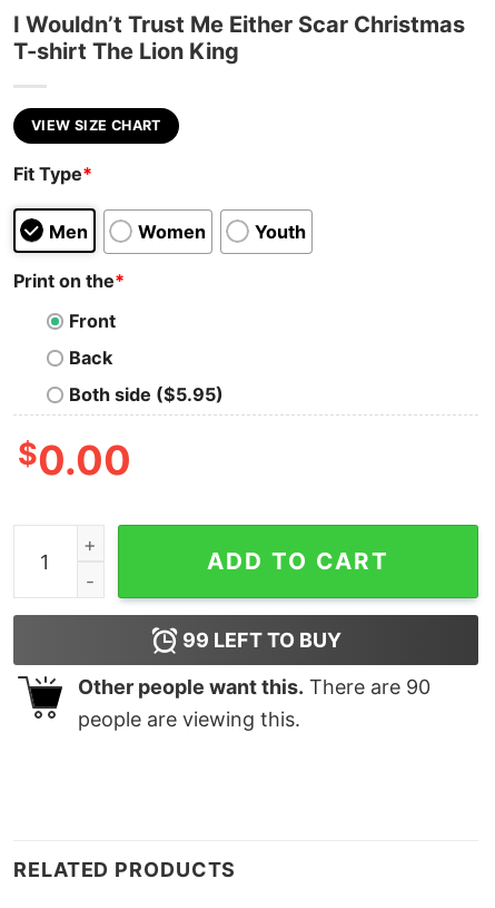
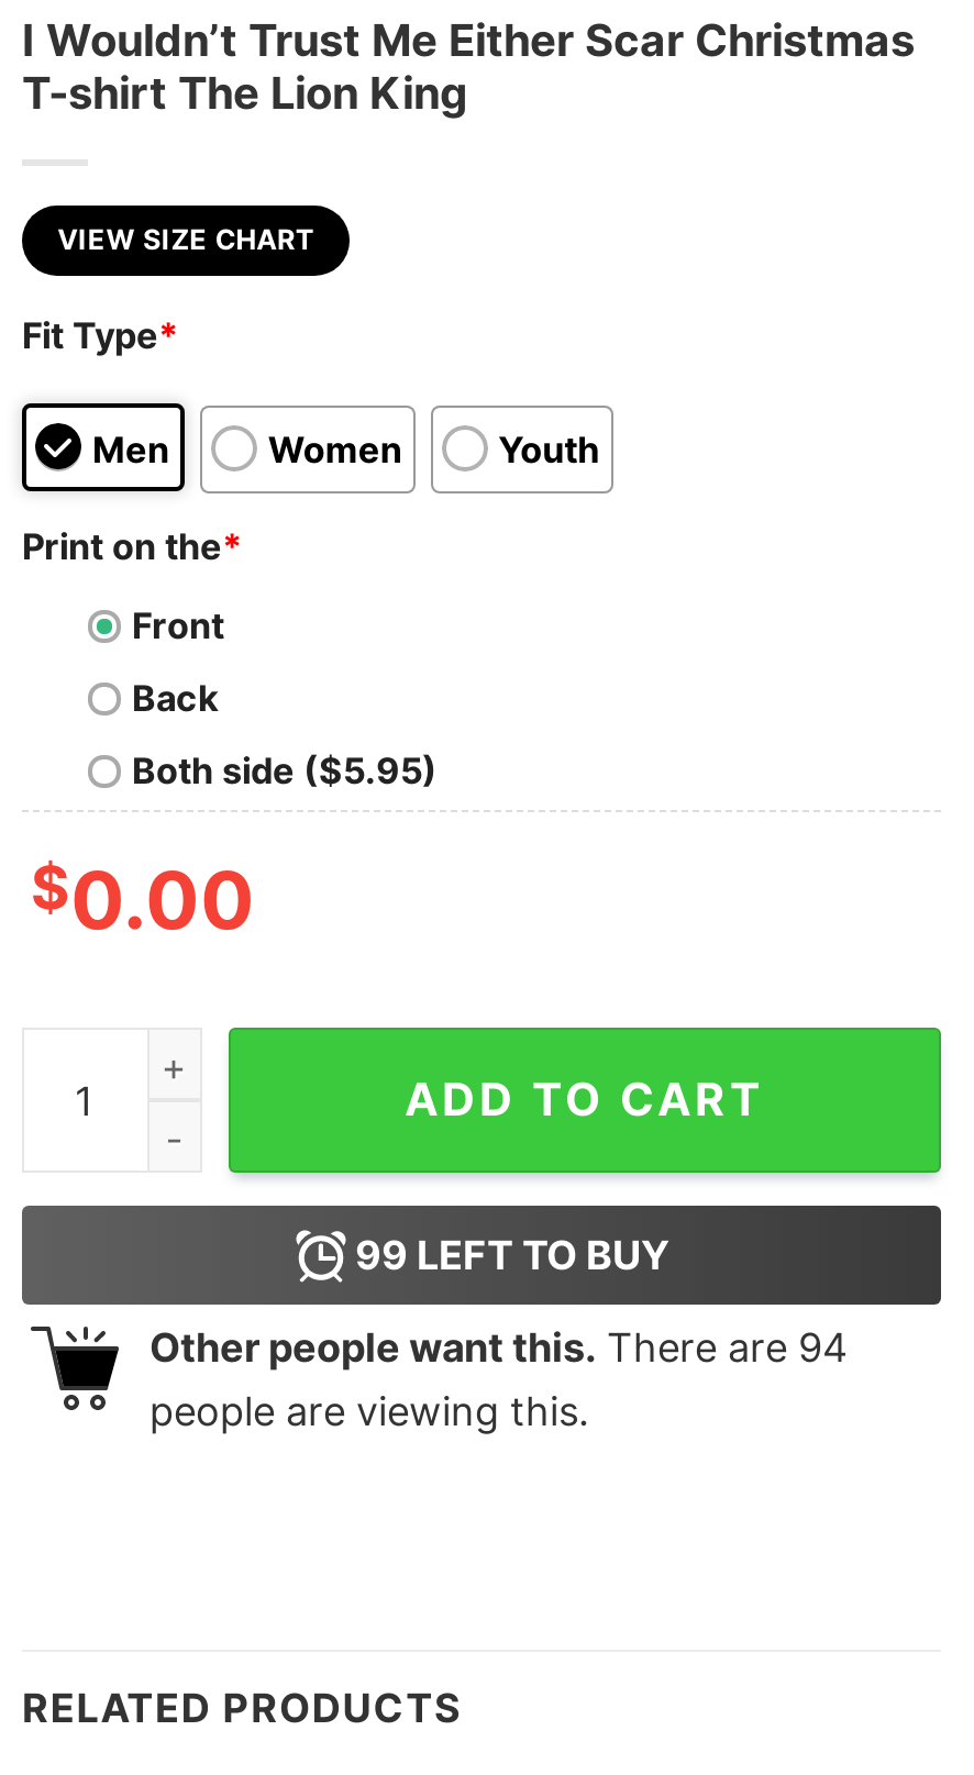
[78,675,430,699] Other people want this. There are 90 -> [150,1325,849,1371] Other people want this. There are 94

